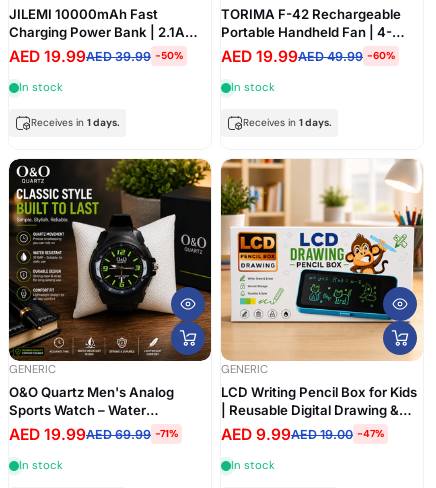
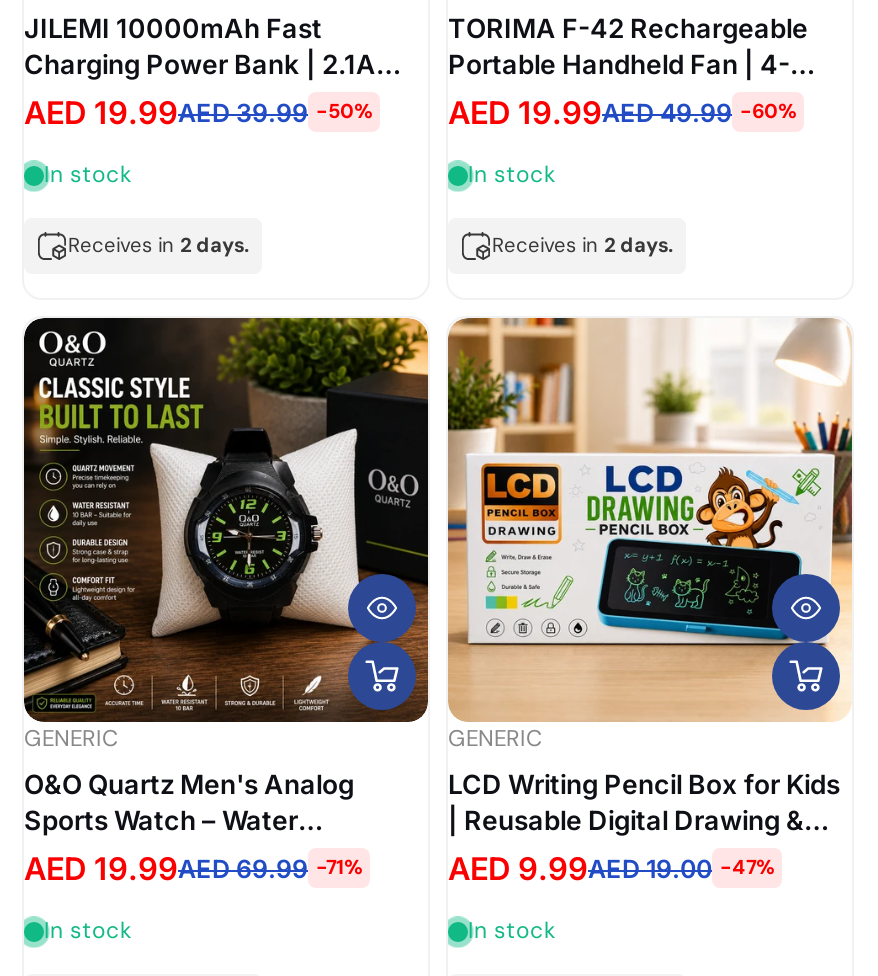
[31,116,120,129] Receives in 1 days. -> [68,231,250,257] Receives in 2 days.
[243,116,332,129] Receives in 1 days. -> [492,231,674,257] Receives in 2 days.

